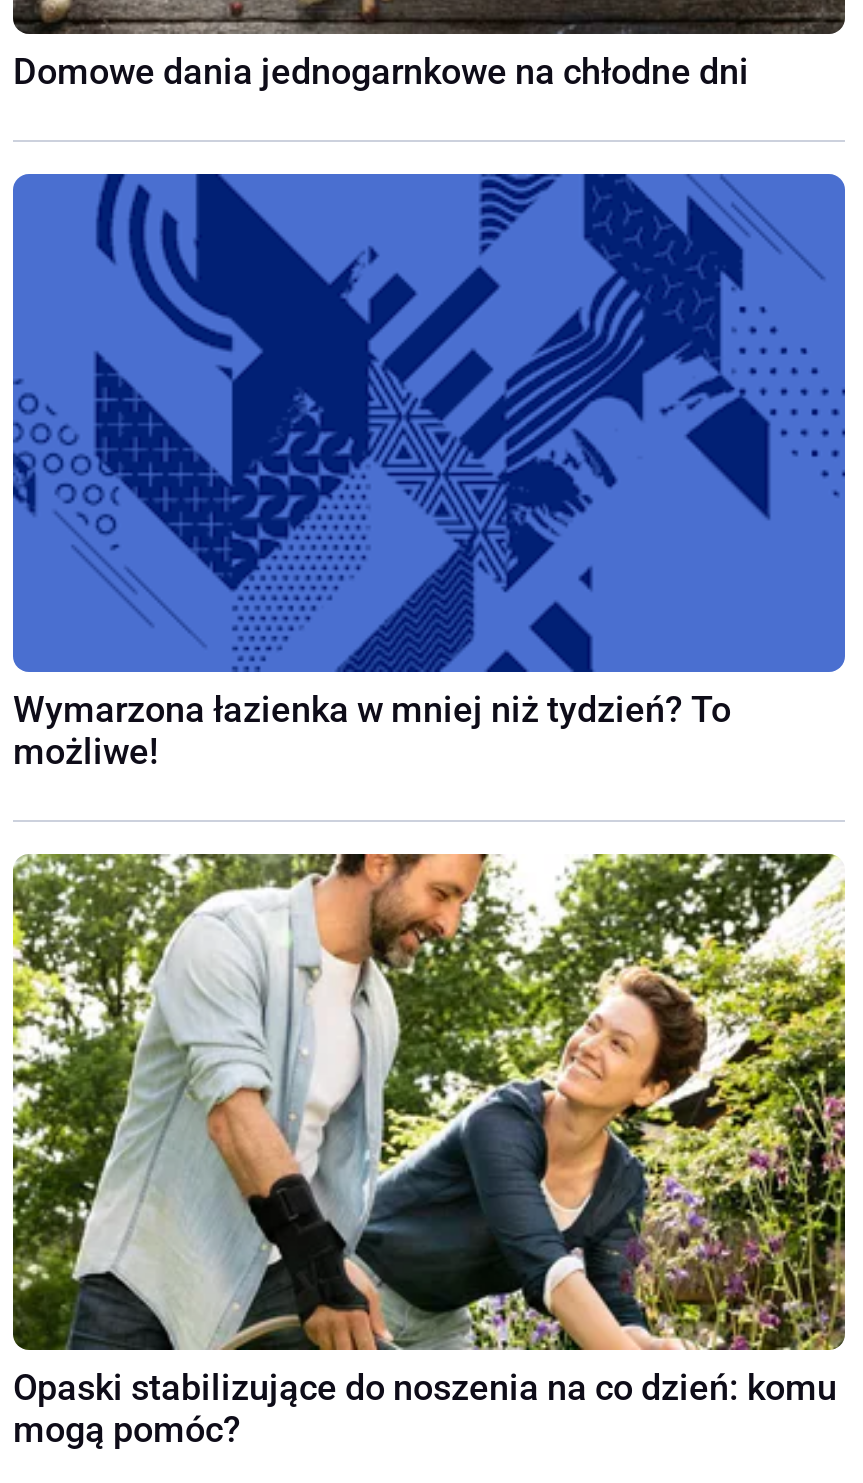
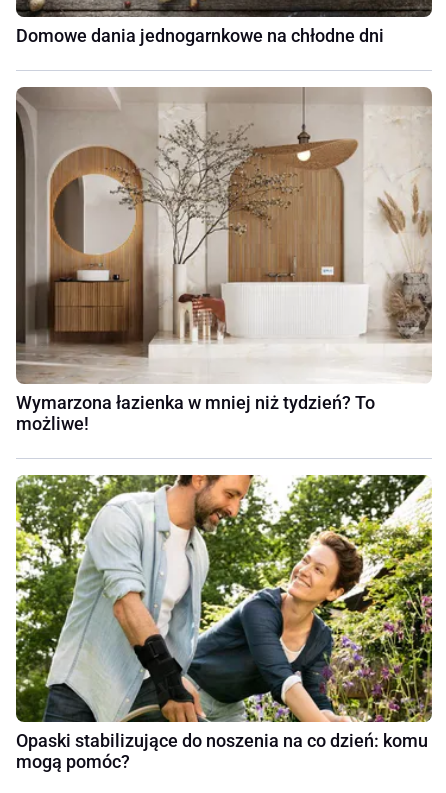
[11,172,847,674] [image] -> [15,86,433,385] [image]

